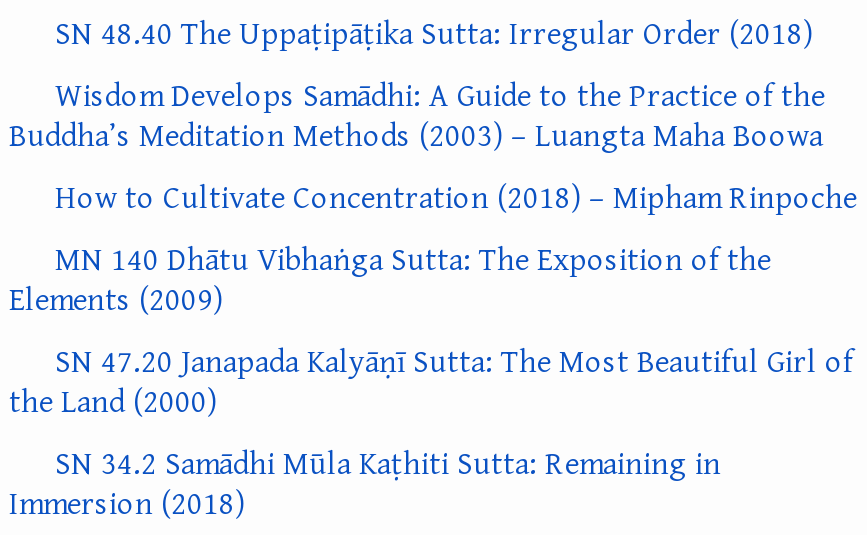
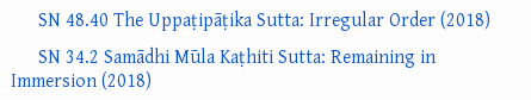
[9,70,857,424] Wisdom Develops Samādhi: A Guide to the Practice of the | Buddha’s Meditation Methods (2003) – Luangta Maha Boowa | How to Cultivate Concentration (2018) – Mipham Rinpoche | MN 140 Dhātu Vibhaṅga Sutta: The Exposition of the | Elements (2009) | SN 47.20 Janapada Kalyāṇī Sutta: The Most Beautiful Girl of | the Land (2000) -> none

